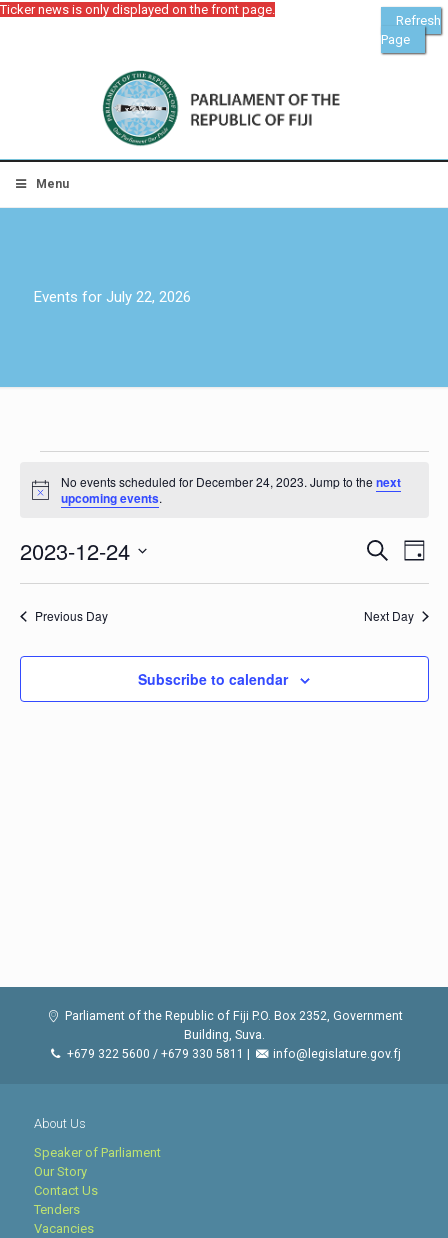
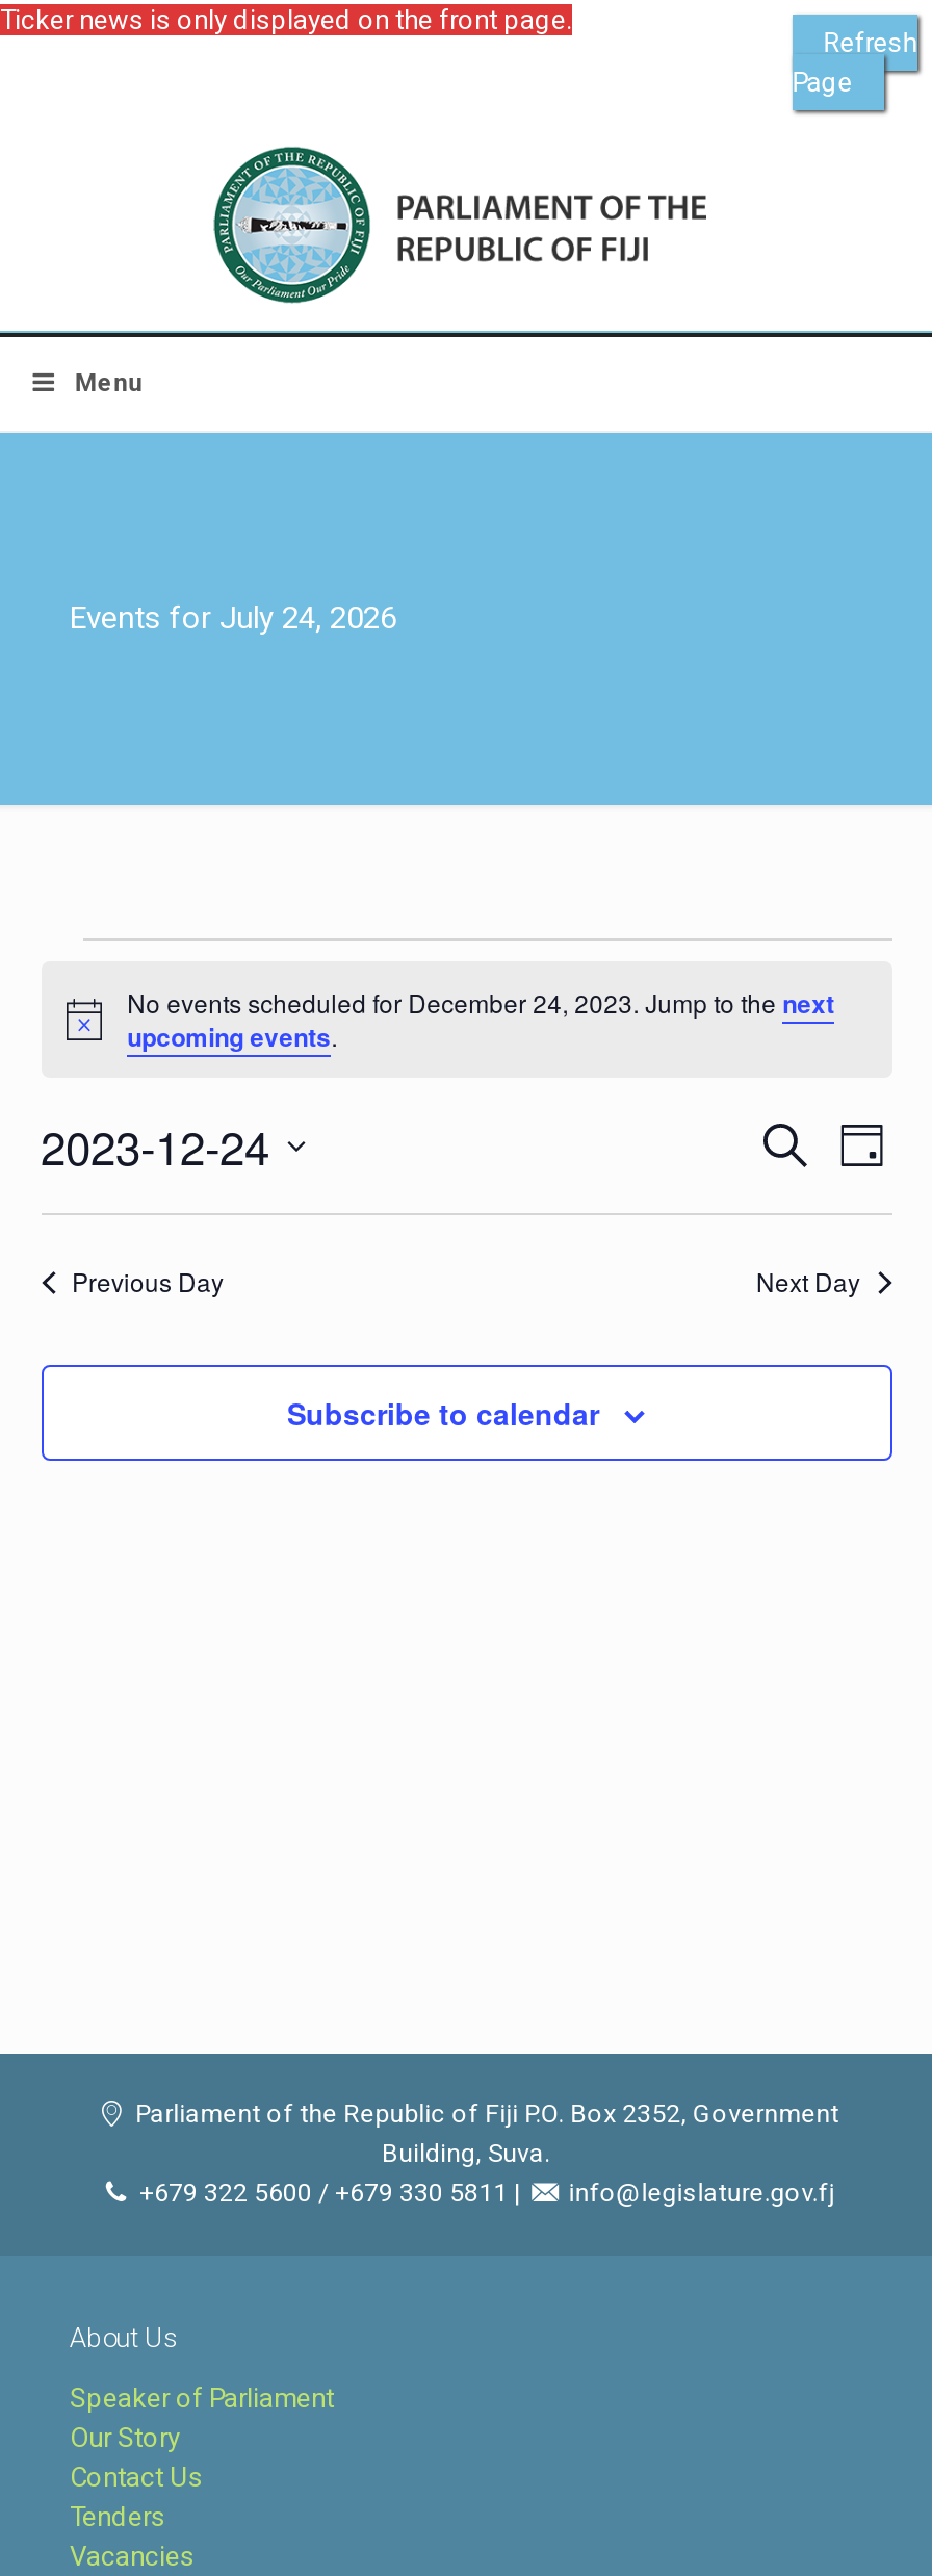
[33,288,190,306] Events for July 22, 2026 -> [70,599,396,637] Events for July 24, 2026

